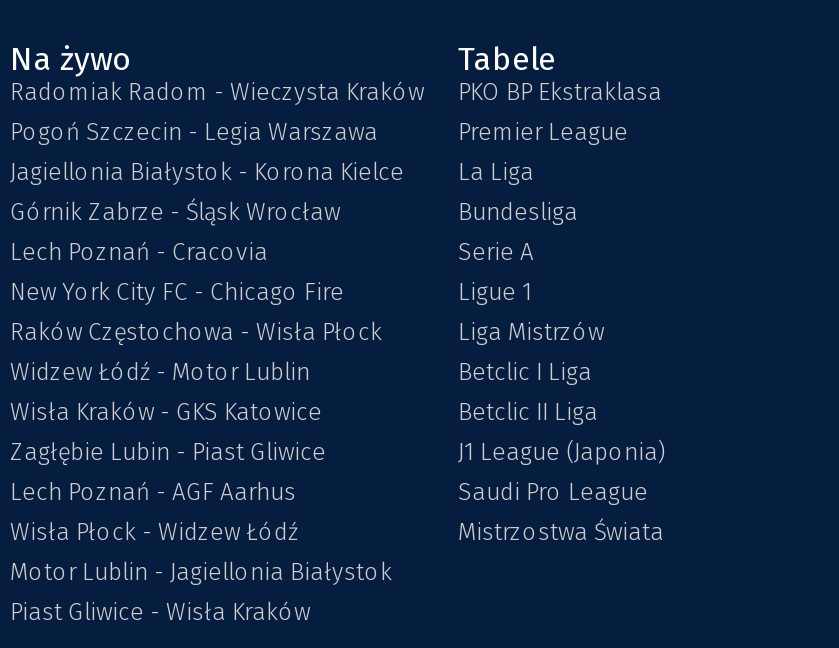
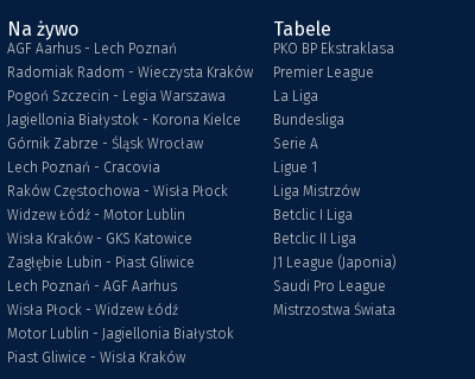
moved [10,78,424,266] -> [7,64,253,176]: Radomiak Radom - Wieczysta Kraków | Pogoń Szczecin - Legia Warszawa | Jagiellonia Białystok - Korona Kielce | Górnik Zabrze - Śląsk Wrocław | Lech Poznań - Cracovia
none -> [7,40,177,57] AGF Aarhus - Lech Poznań
[10,278,344,306] New York City FC - Chicago Fire -> none

